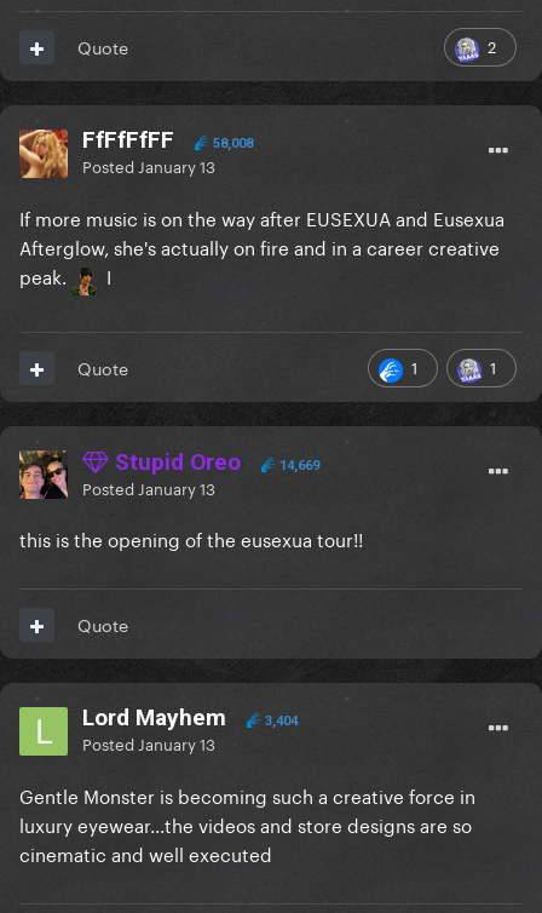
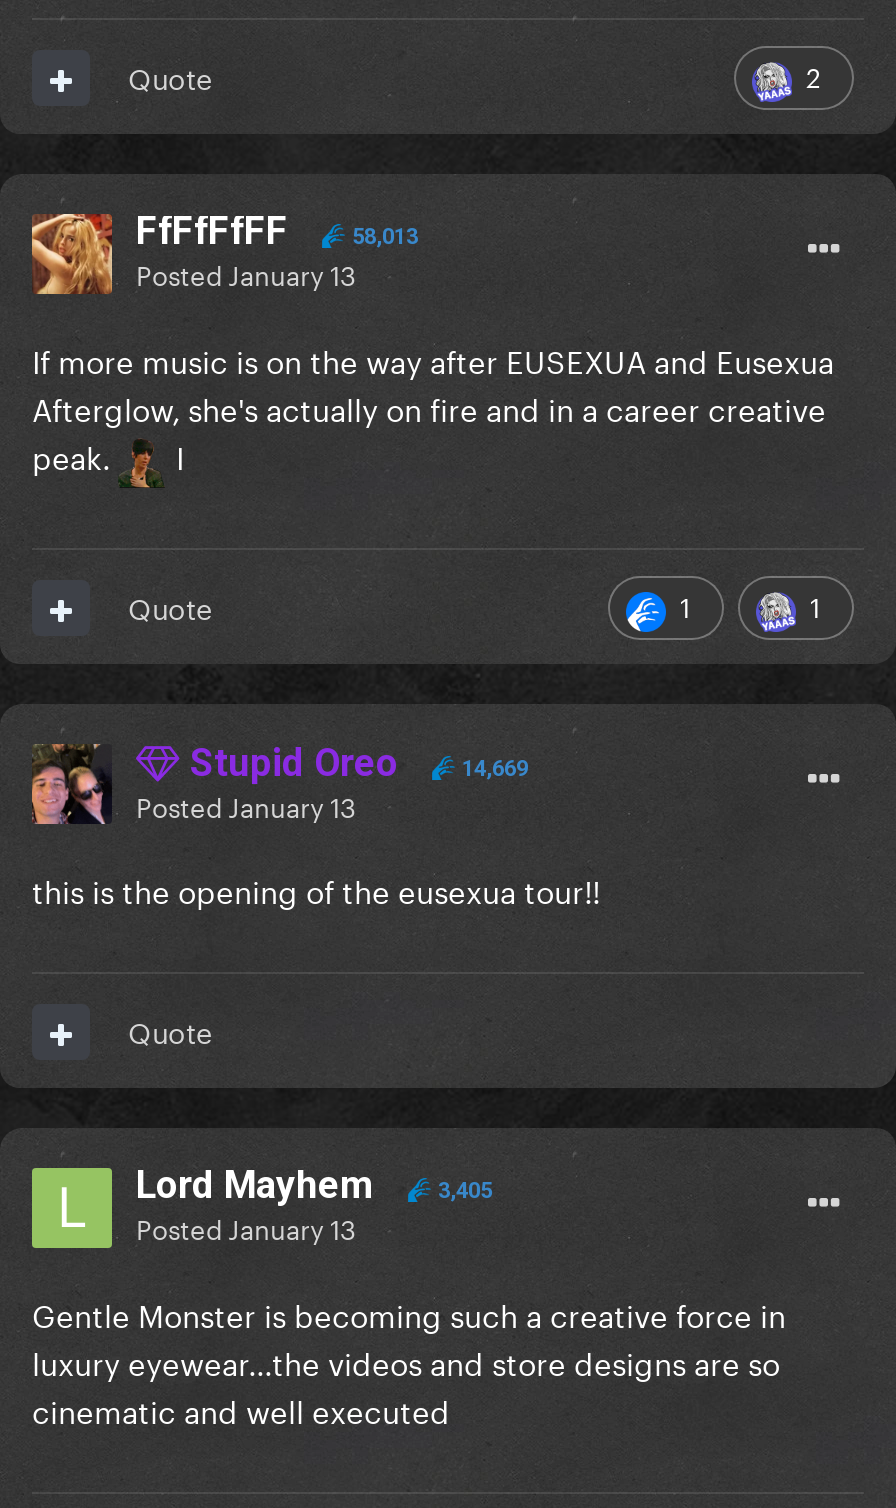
[209,136,253,152] 58,008 -> [346,225,418,251] 58,013
[18,449,69,499] [image] -> [32,742,112,826] [image]
[261,714,298,729] 3,404 -> [432,1179,492,1205] 3,405

